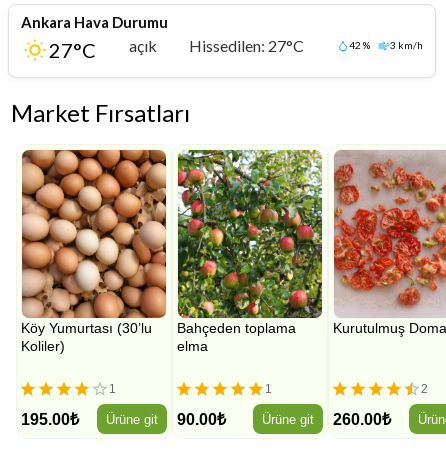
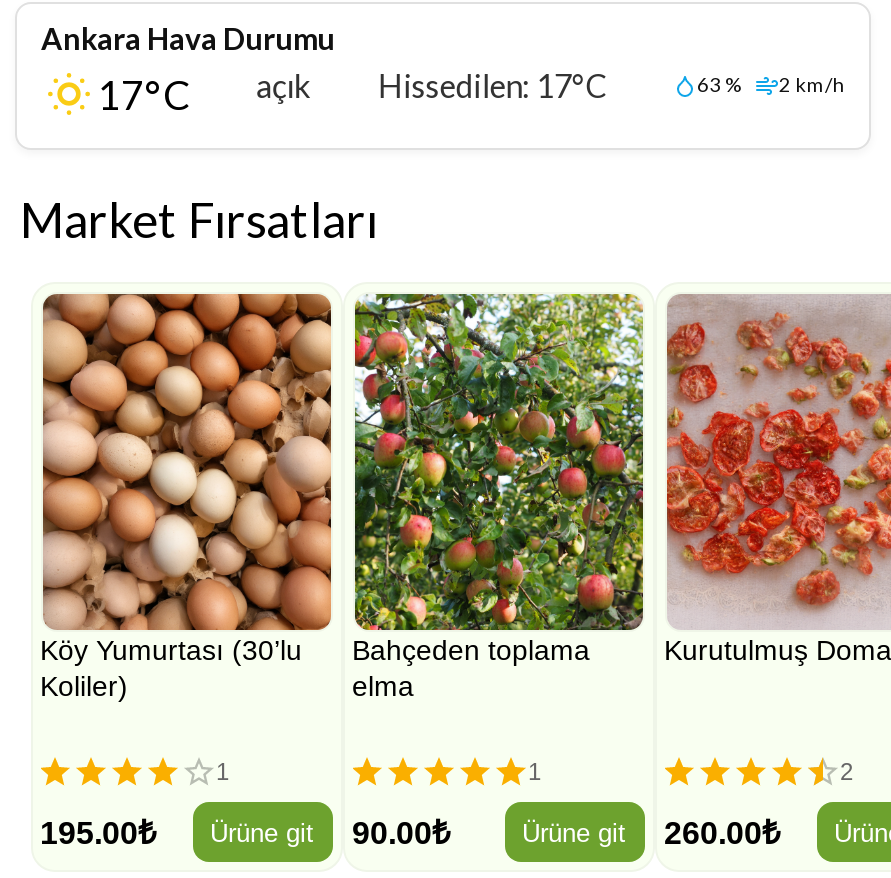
[49,38,96,62] 27°C -> [97,70,191,118] 17°C
[189,36,304,55] Hissedilen: 27°C -> [378,66,608,104] Hissedilen: 17°C
[349,39,370,51] 42% -> [697,72,739,96] 63%
[390,39,423,51] 3 km/h -> [779,72,845,96] 2 km/h

